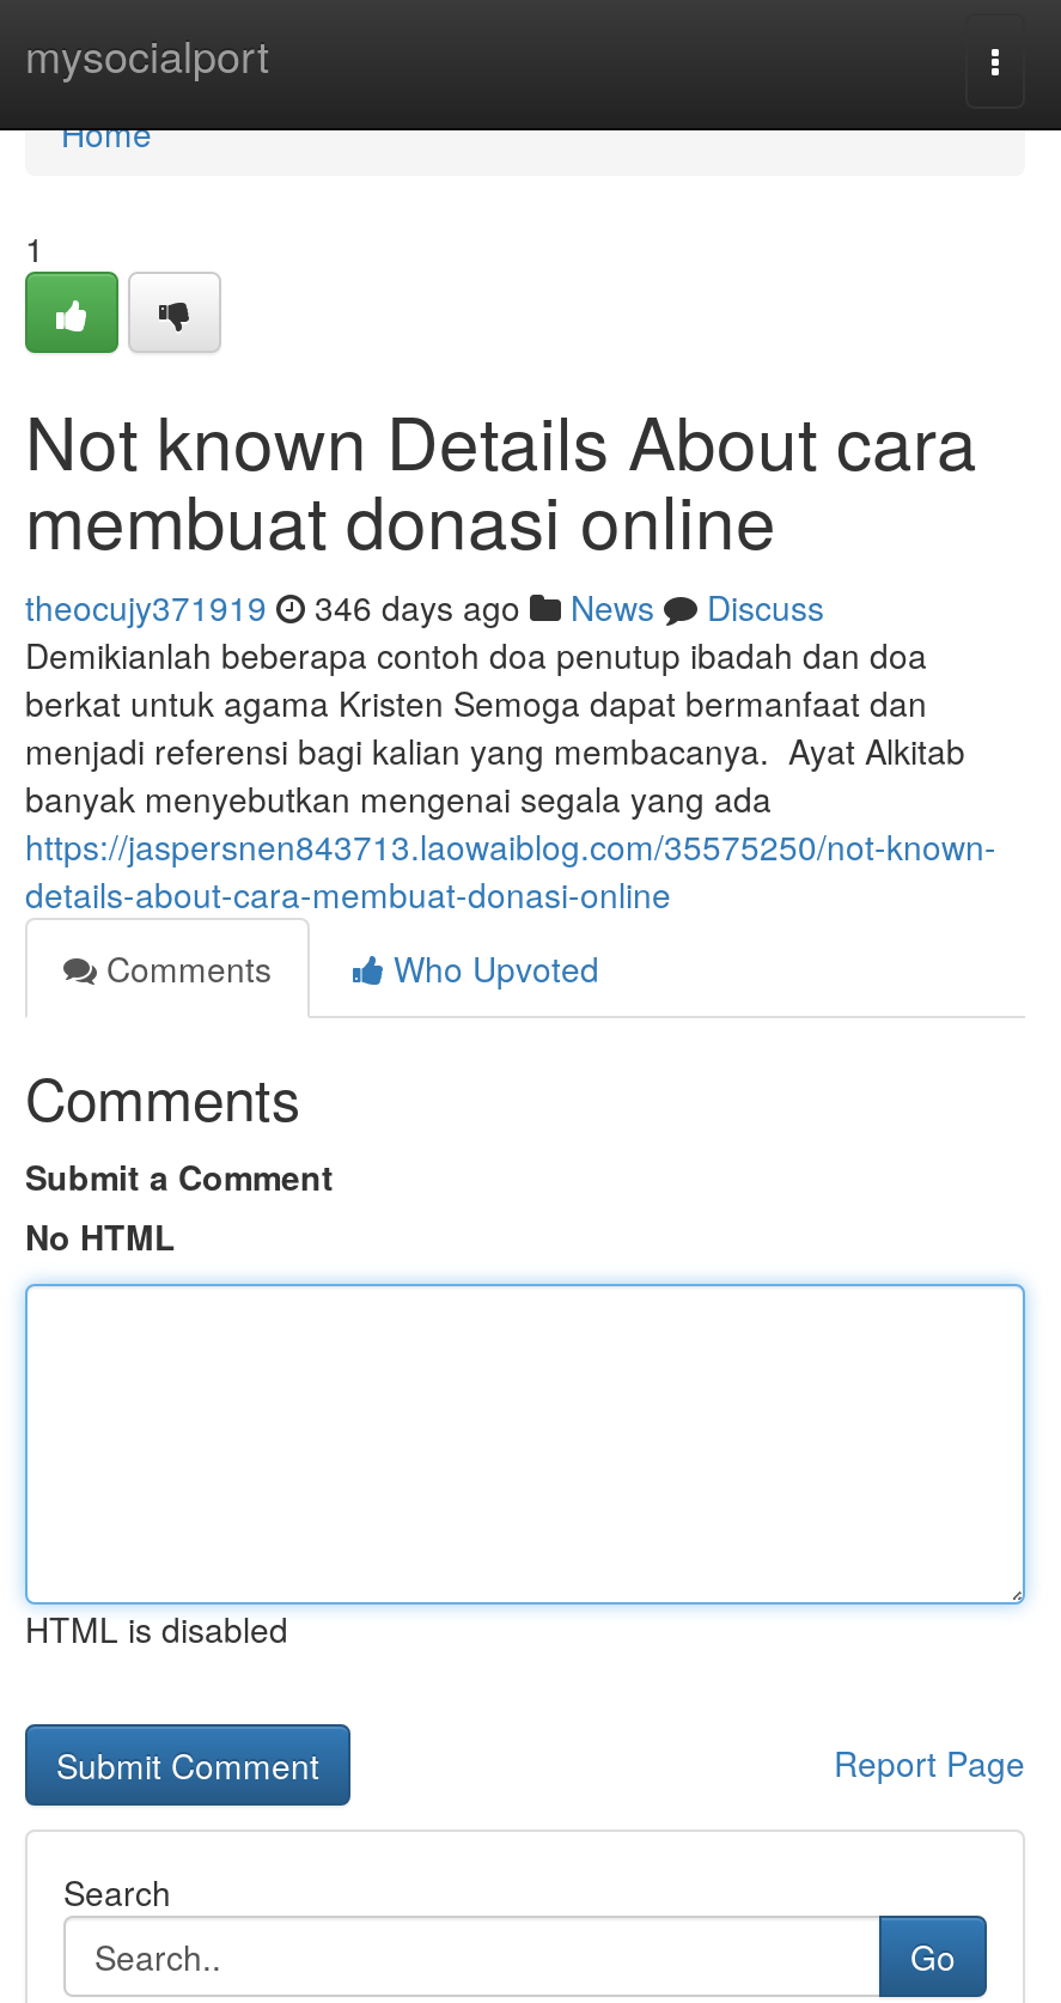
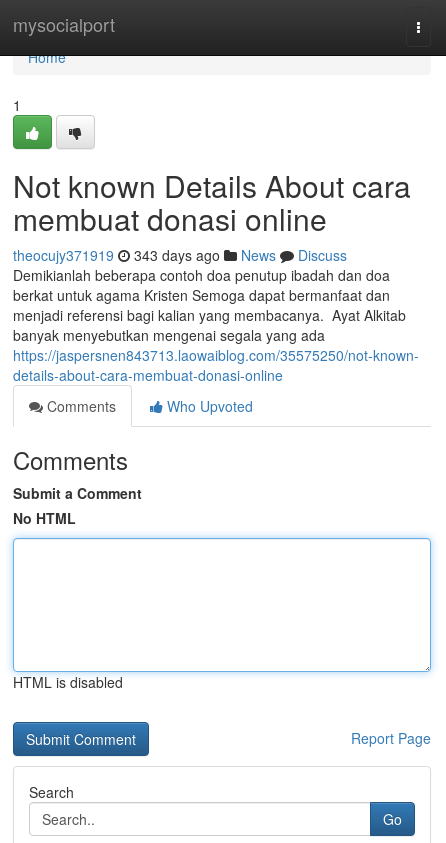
[25,583,824,631] theocujy371919 346 days ago News Discuss -> [13,245,347,265] theocujy371919 343 days ago News Discuss

